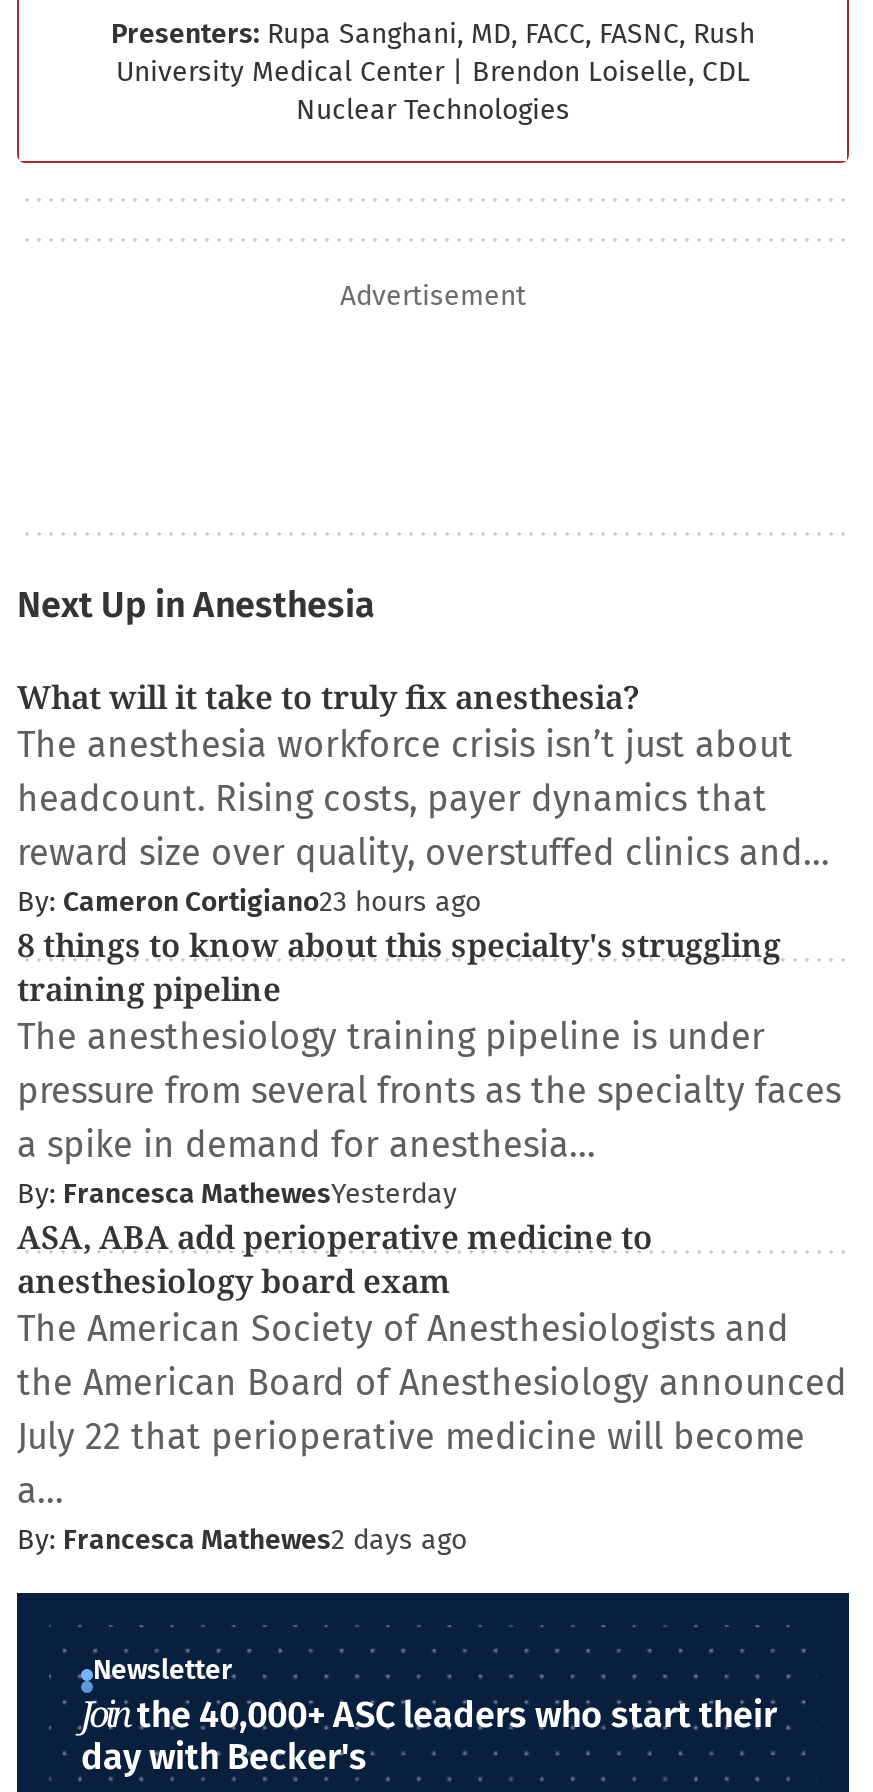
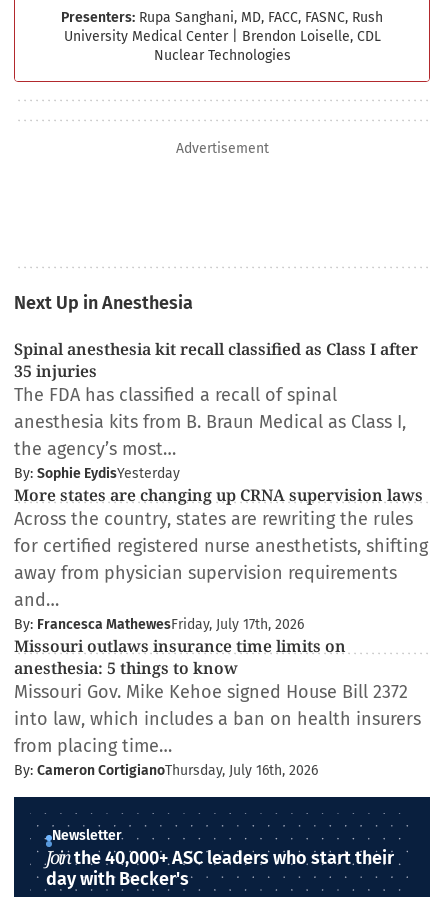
[17,675,847,1557] What will it take to truly fix anesthesia? | The anesthesia workforce crisis isn’t just about | headcount. Rising costs, payer dynamics that | reward size over quality, overstuffed clinics and… | By: Cameron Cortigiano23 hours ago | 8 things to know about this specialty's struggling | training pipeline | The anesthesiology training pipeline is under | pressure from several fronts as the specialty faces | a spike in demand for anesthesia… | By: Francesca MathewesYesterday | ASA, ABA add perioperative medicine to | anesthesiology board exam | The American Society of Anesthesiologists and | the American Board of Anesthesiology announced | July 22 that perioperative medicine will become | a… | By: Francesca Mathewes2 days ago -> [14,338,428,779] Spinal anesthesia kit recall classified as Class I after | 35 injuries | The FDA has classified a recall of spinal | anesthesia kits from B. Braun Medical as Class I, | the agency’s most… | By: Sophie EydisYesterday | More states are changing up CRNA supervision laws | Across the country, states are rewriting the rules | for certified registered nurse anesthetists, shifting | away from physician supervision requirements | and… | By: Francesca MathewesFriday, July 17th, 2026 | Missouri outlaws insurance time limits on | anesthesia: 5 things to know | Missouri Gov. Mike Kehoe signed House Bill 2372 | into law, which includes a ban on health insurers | from placing time… | By: Cameron CortigianoThursday, July 16th, 2026

